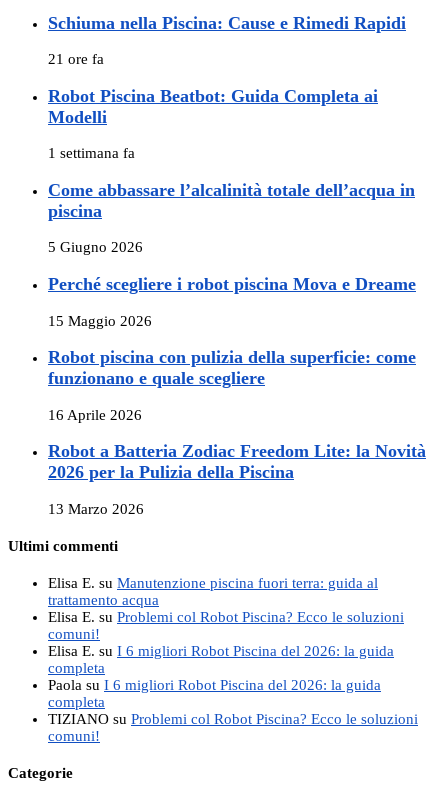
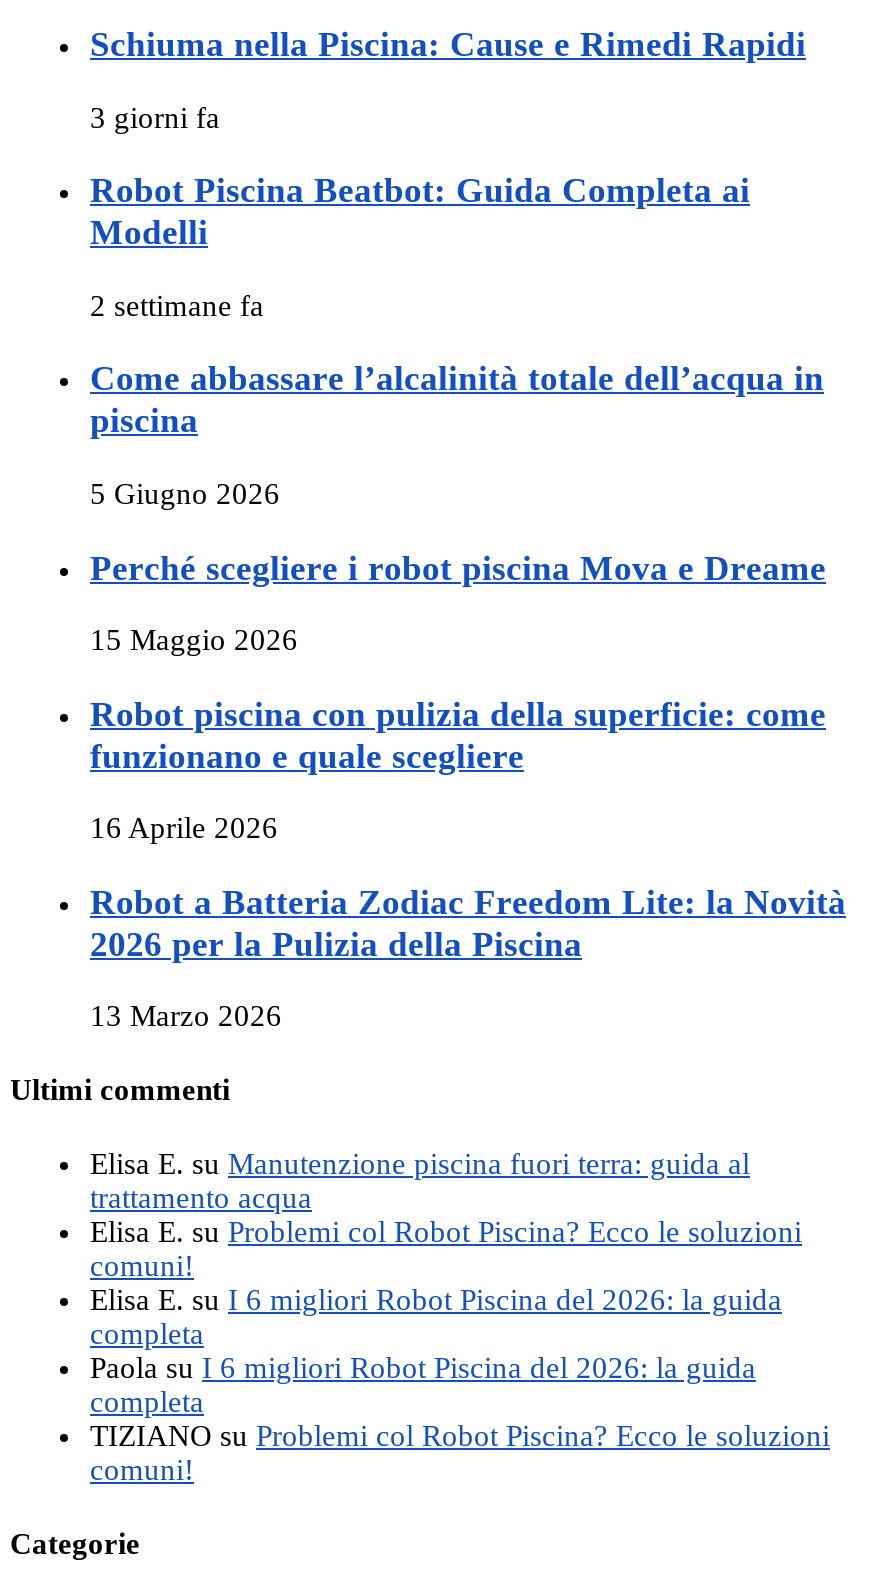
[48,51,104,67] 21 ore fa -> [90,101,220,133] 3 giorni fa
[48,145,135,161] 1 settimana fa -> [90,290,264,322] 2 settimane fa

